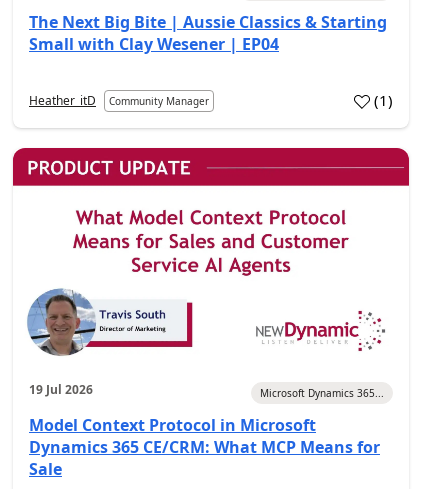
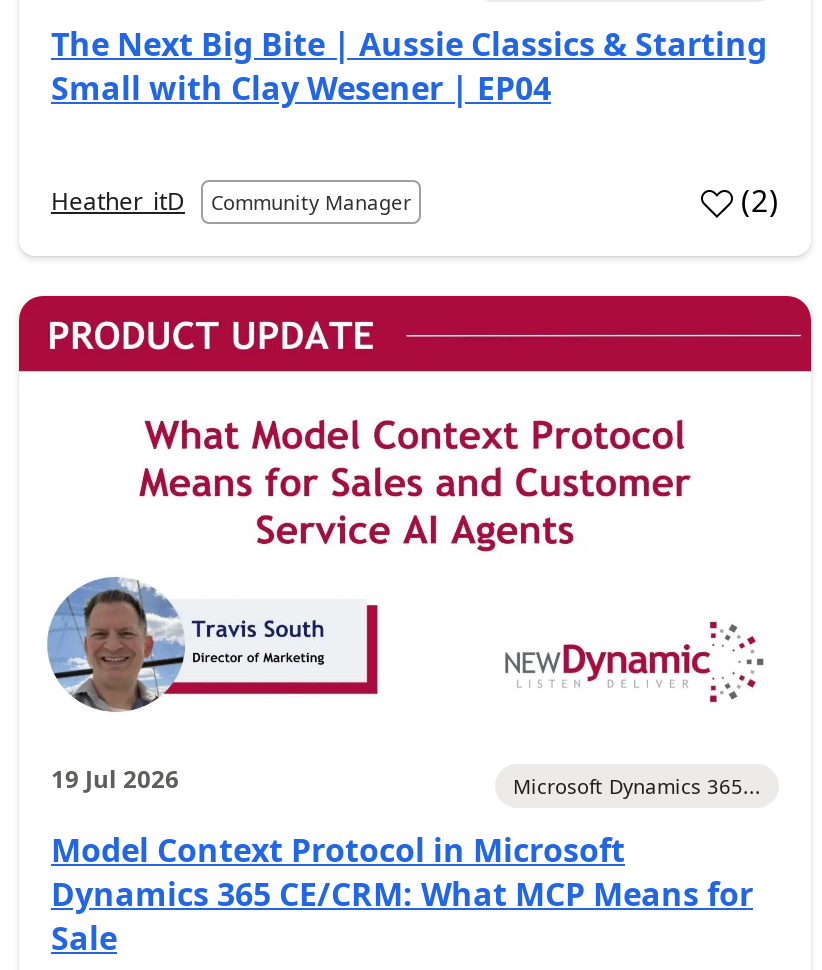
[374,90,393,110] (1) -> [741,180,779,220] (2)

